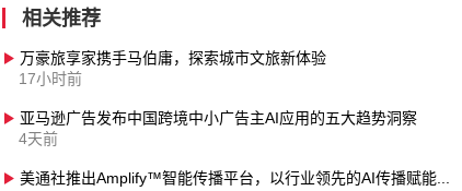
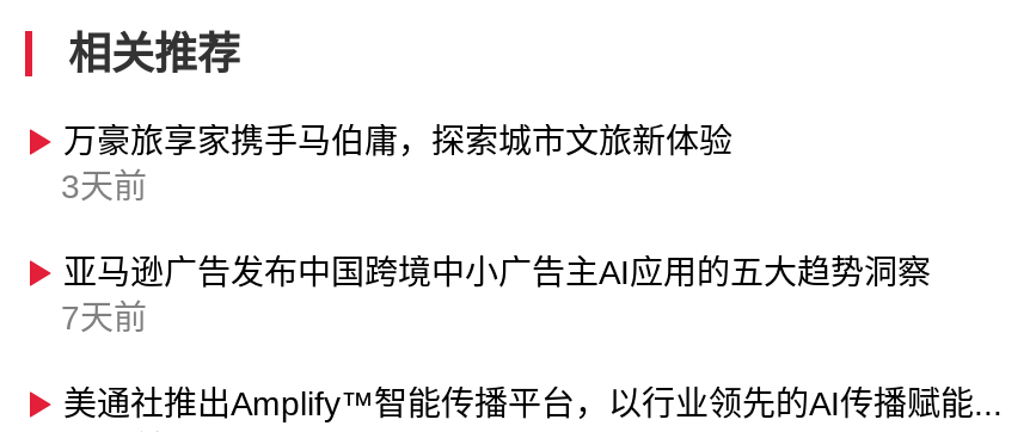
[19,72,82,89] 17小时前 -> [61,173,147,209] 3天前
[19,132,58,149] 4天前 -> [61,304,147,340] 7天前

